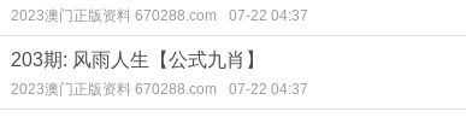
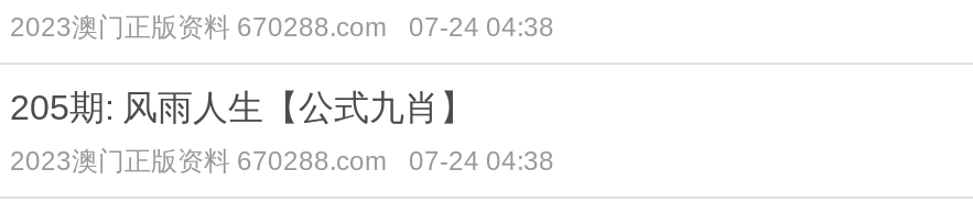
[11,7,308,24] 2023澳门正版资料 670288.com 07-22 04:37 -> [10,12,554,43] 2023澳门正版资料 670288.com 07-24 04:38
[11,49,265,70] 203期: 风雨人生【公式九肖】 -> [10,89,475,126] 205期: 风雨人生【公式九肖】
[11,81,308,98] 2023澳门正版资料 670288.com 07-22 04:37 -> [10,146,554,177] 2023澳门正版资料 670288.com 07-24 04:38

